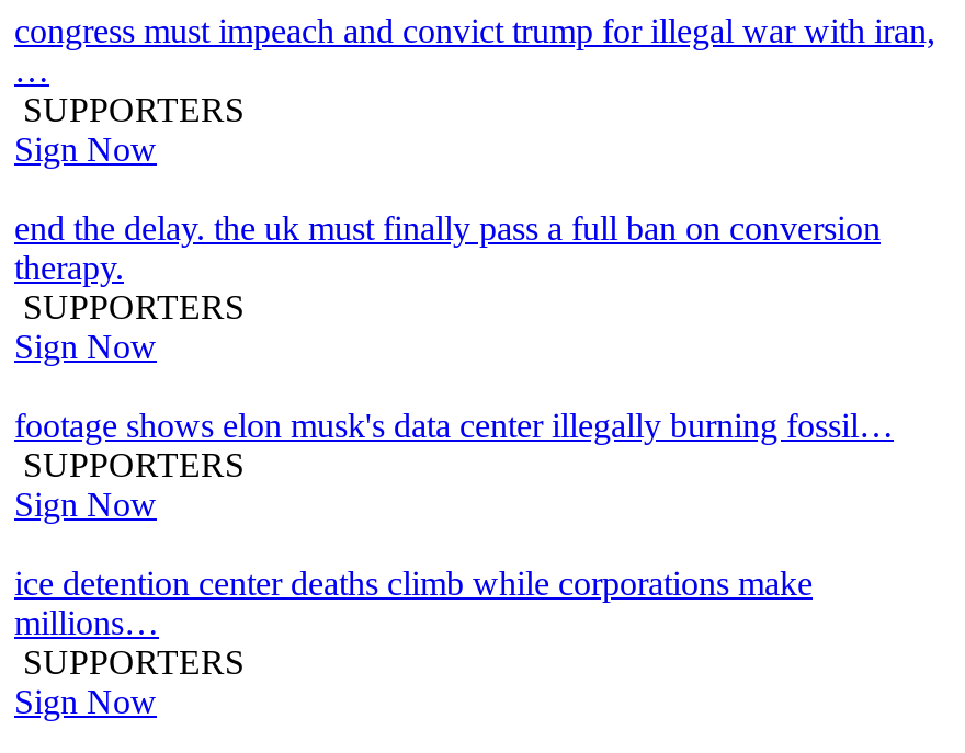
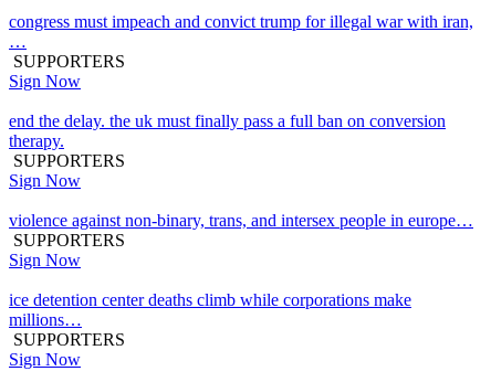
[14,407,894,444] footage shows elon musk's data center illegally burning fossil… -> [9,211,473,230] violence against non-binary, trans, and intersex people in europe…

